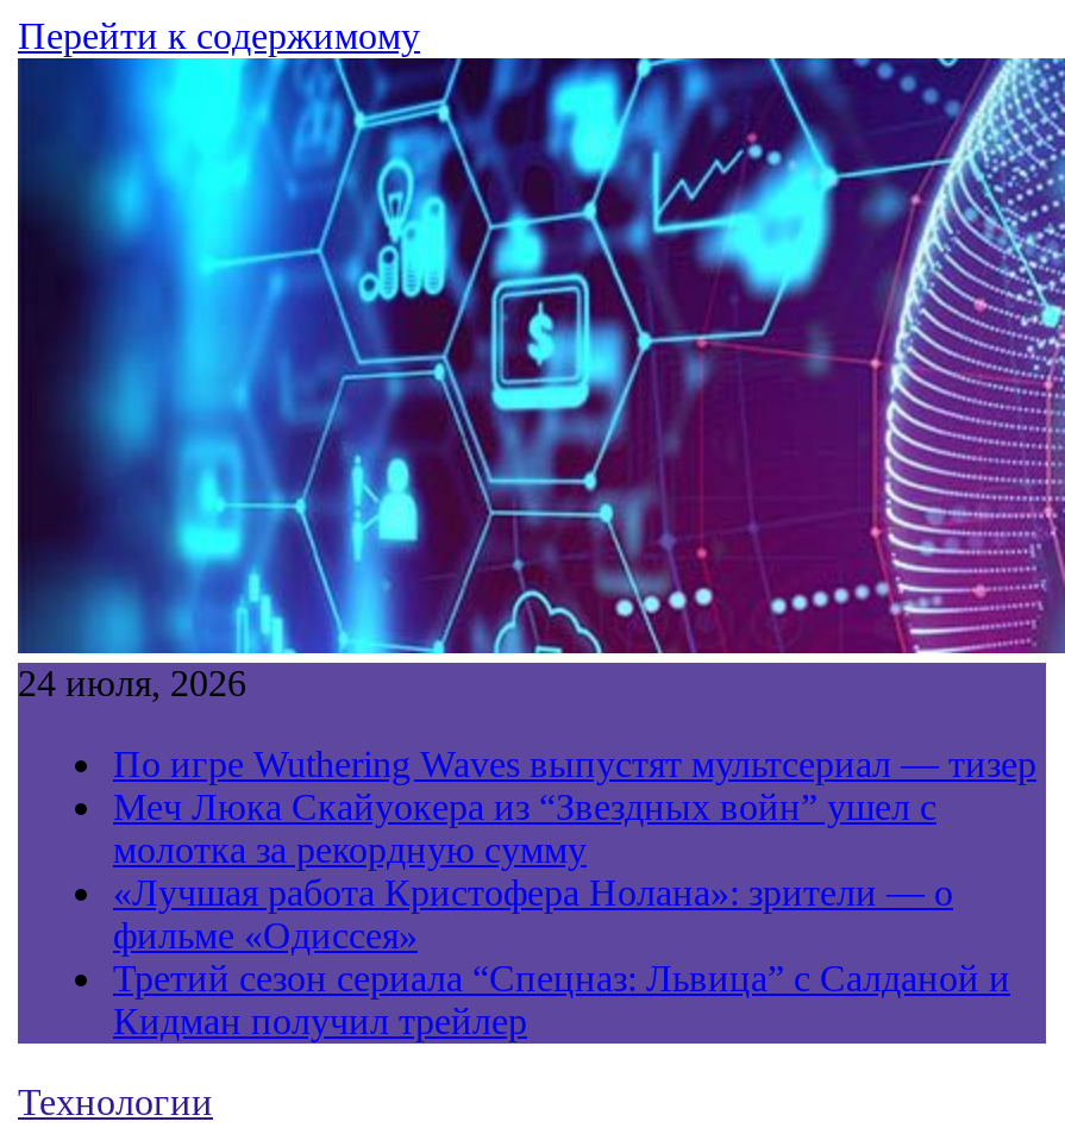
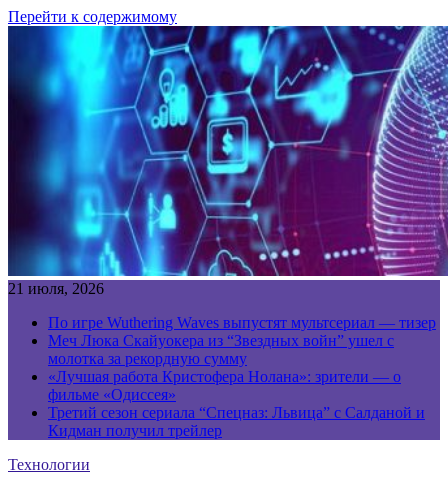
[18,663,246,703] 24 июля, 2026 -> [8,280,104,297] 21 июля, 2026

